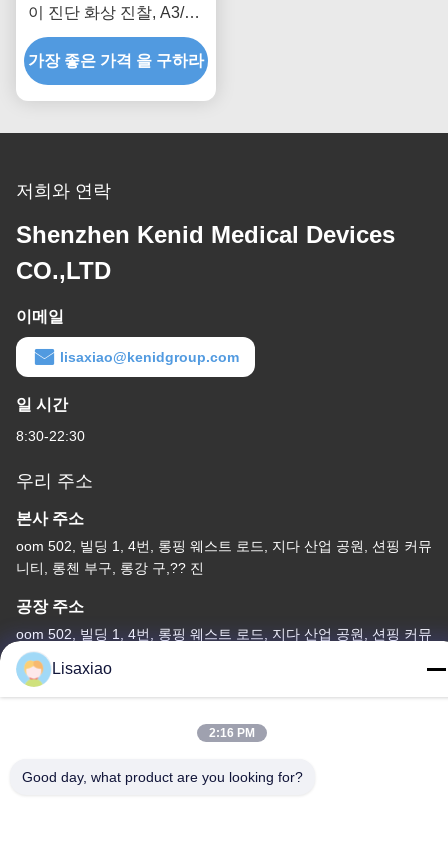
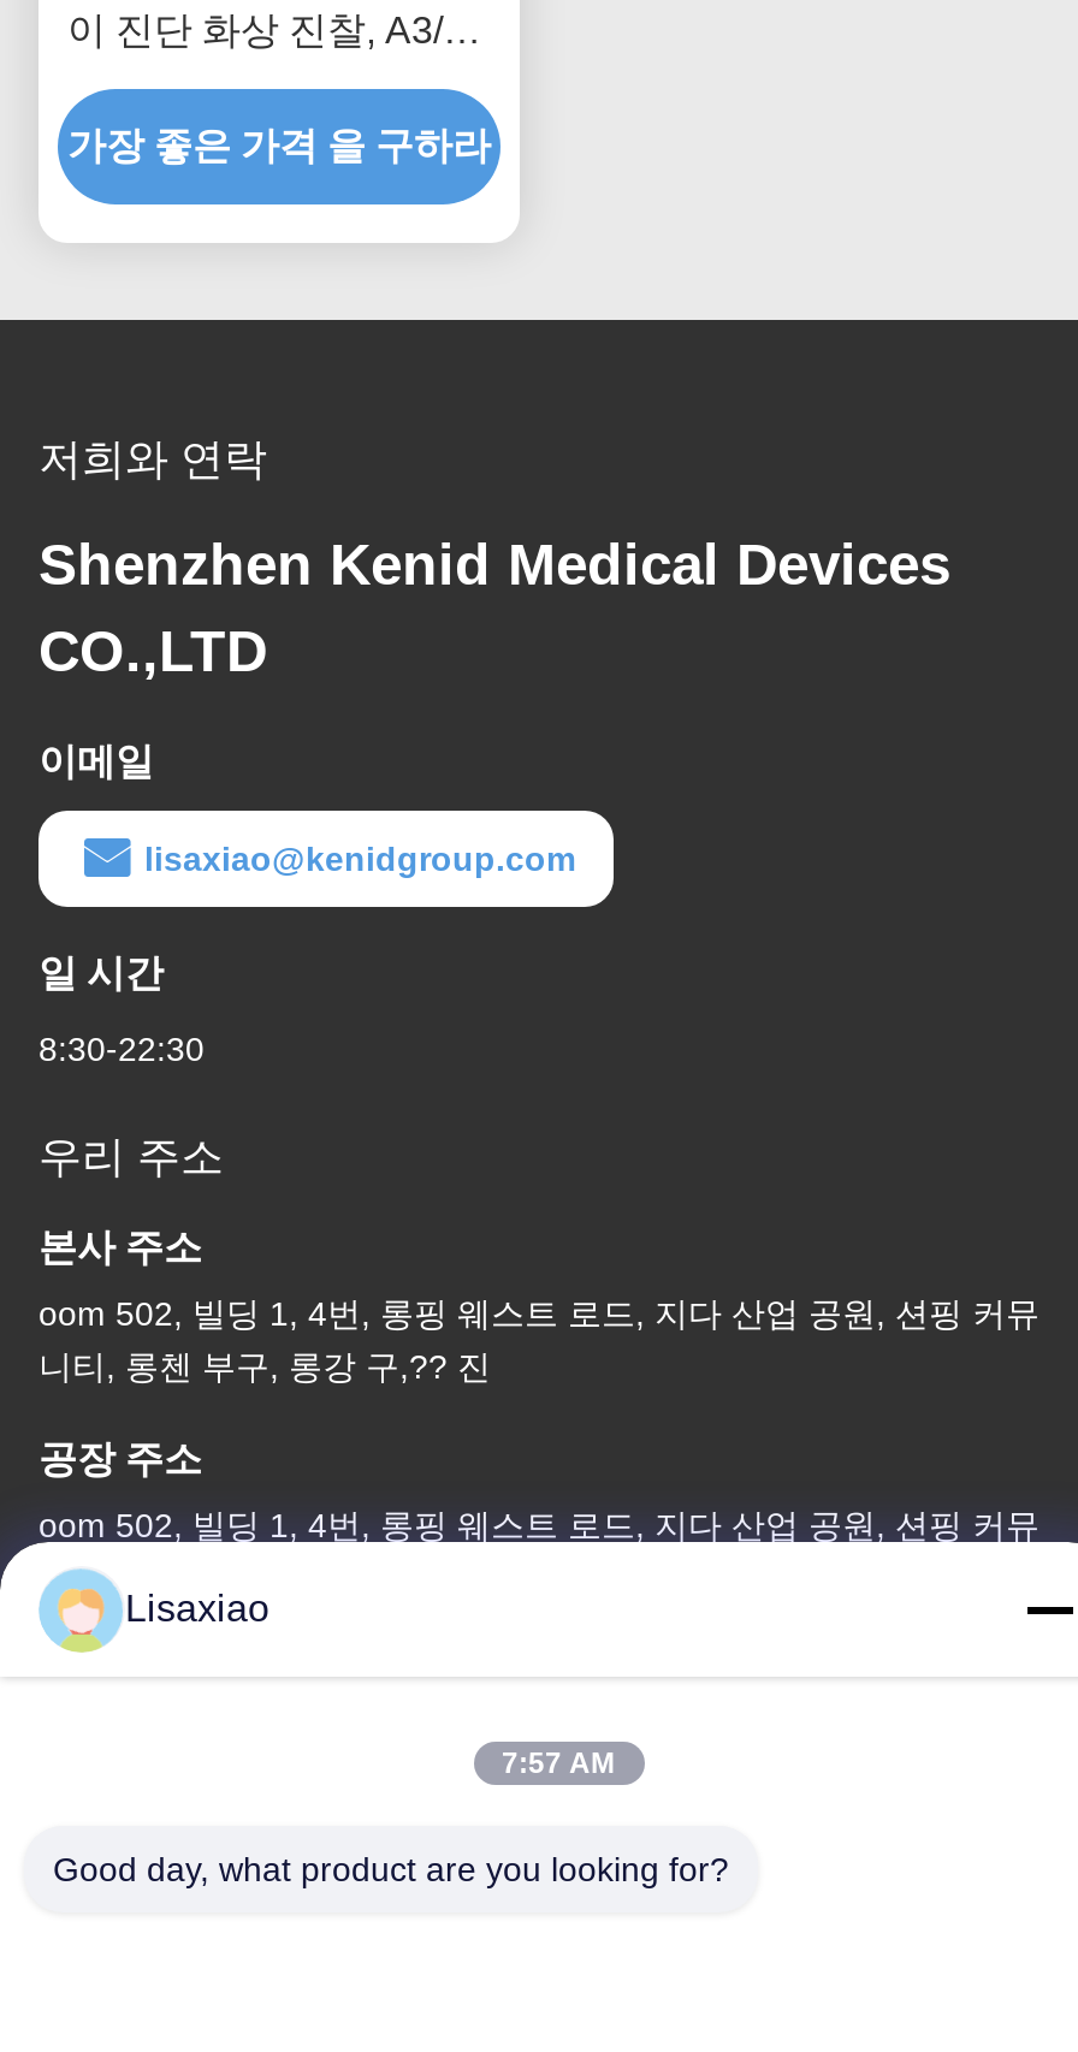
[209,726,255,740] 2:16 PM -> [502,1746,615,1780] 7:57 AM

